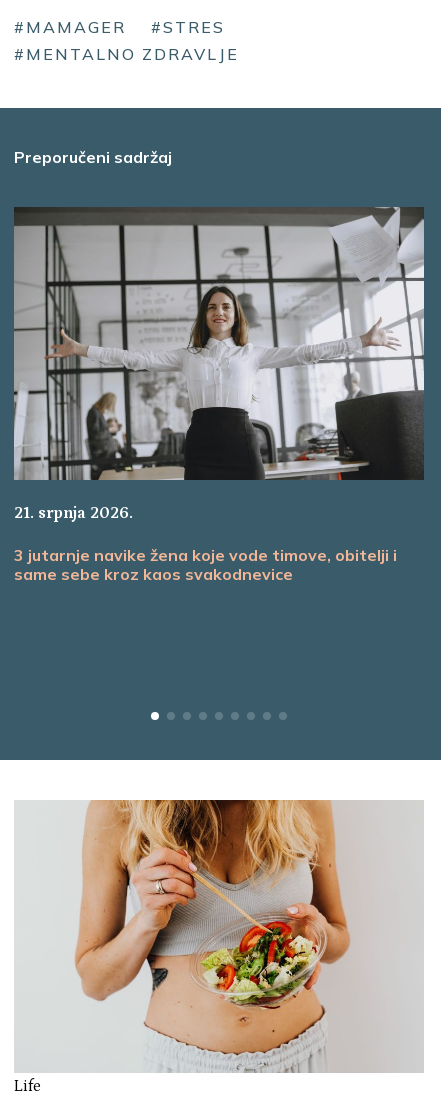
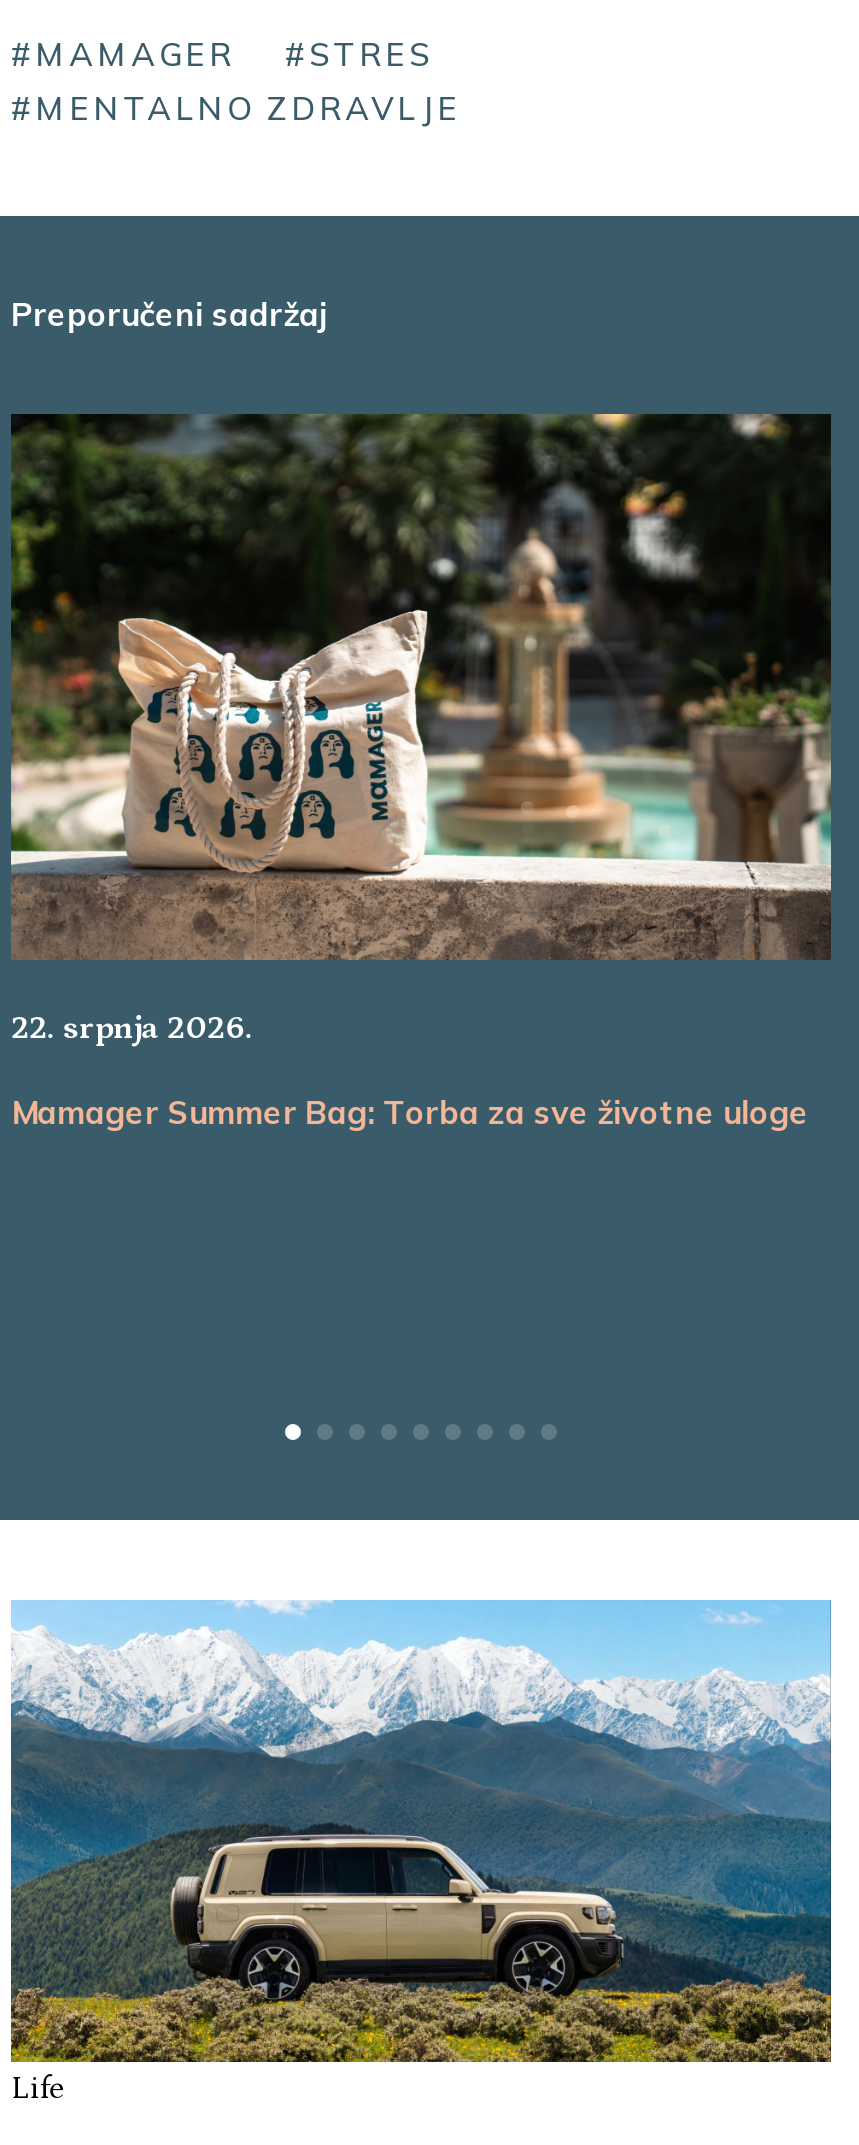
[13,206,425,522] [image] | 21. srpnja 2026. -> [9,412,833,1045] [image] | 22. srpnja 2026.
[14,545,397,584] 3 jutarnje navike žena koje vode timove, obitelji i | same sebe kroz kaos svakodnevice -> [11,1091,809,1131] Mamager Summer Bag: Torba za sve životne uloge
[14,799,424,1073] [image] -> [9,1598,833,2064] [image]

